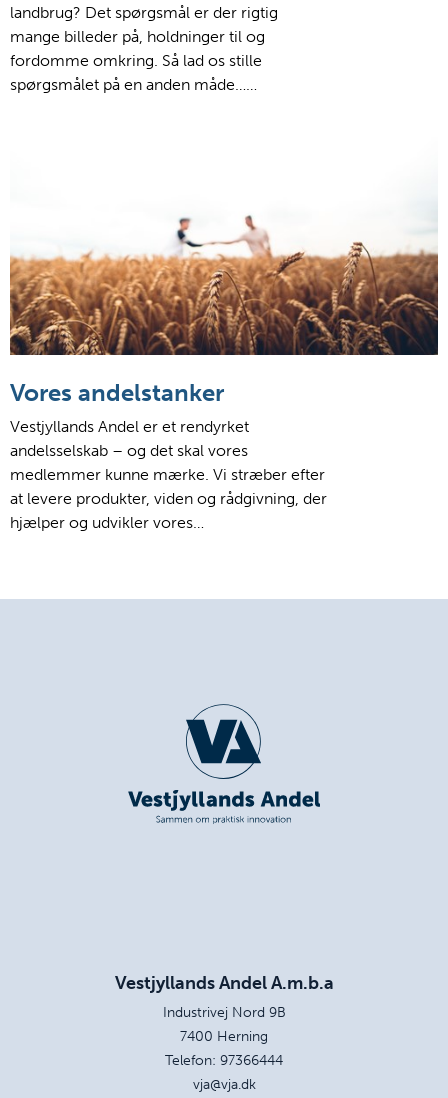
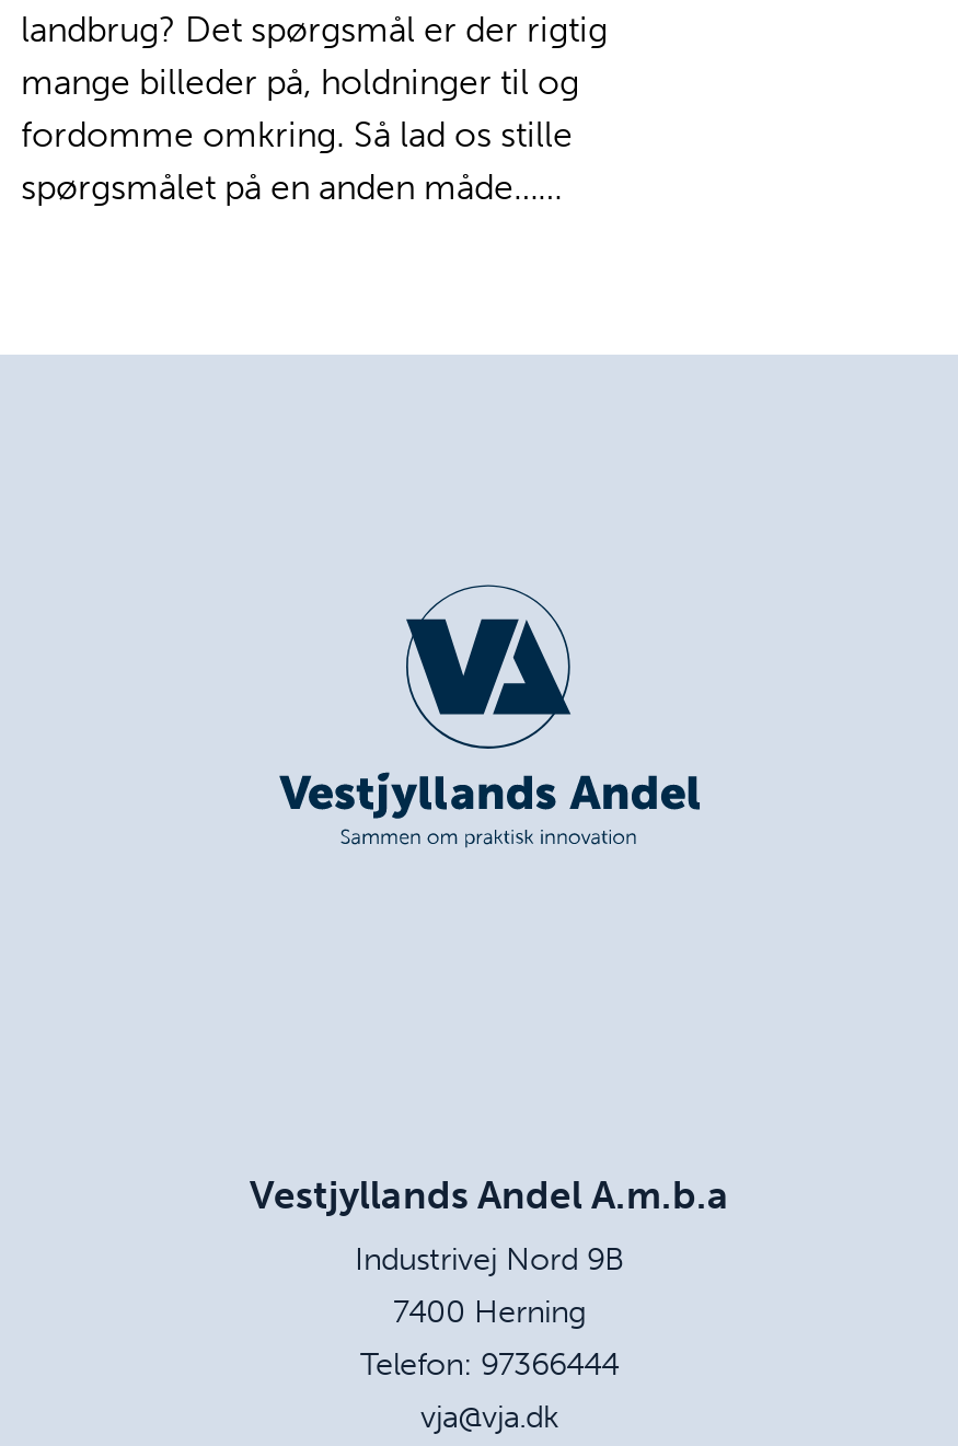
[9,215,439,532] [image] | Vores andelstanker | Vestjyllands Andel er et rendyrket | andelsselskab – og det skal vores | medlemmer kunne mærke. Vi stræber efter | at levere produkter, viden og rådgivning, der | hjælper og udvikler vores… -> none

